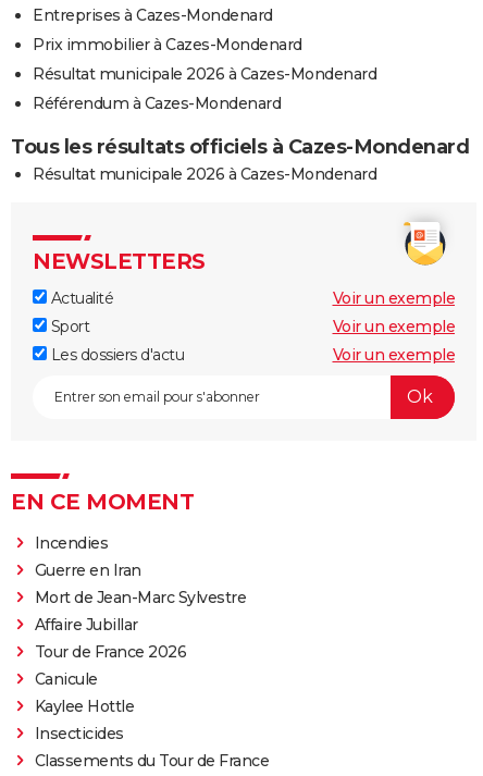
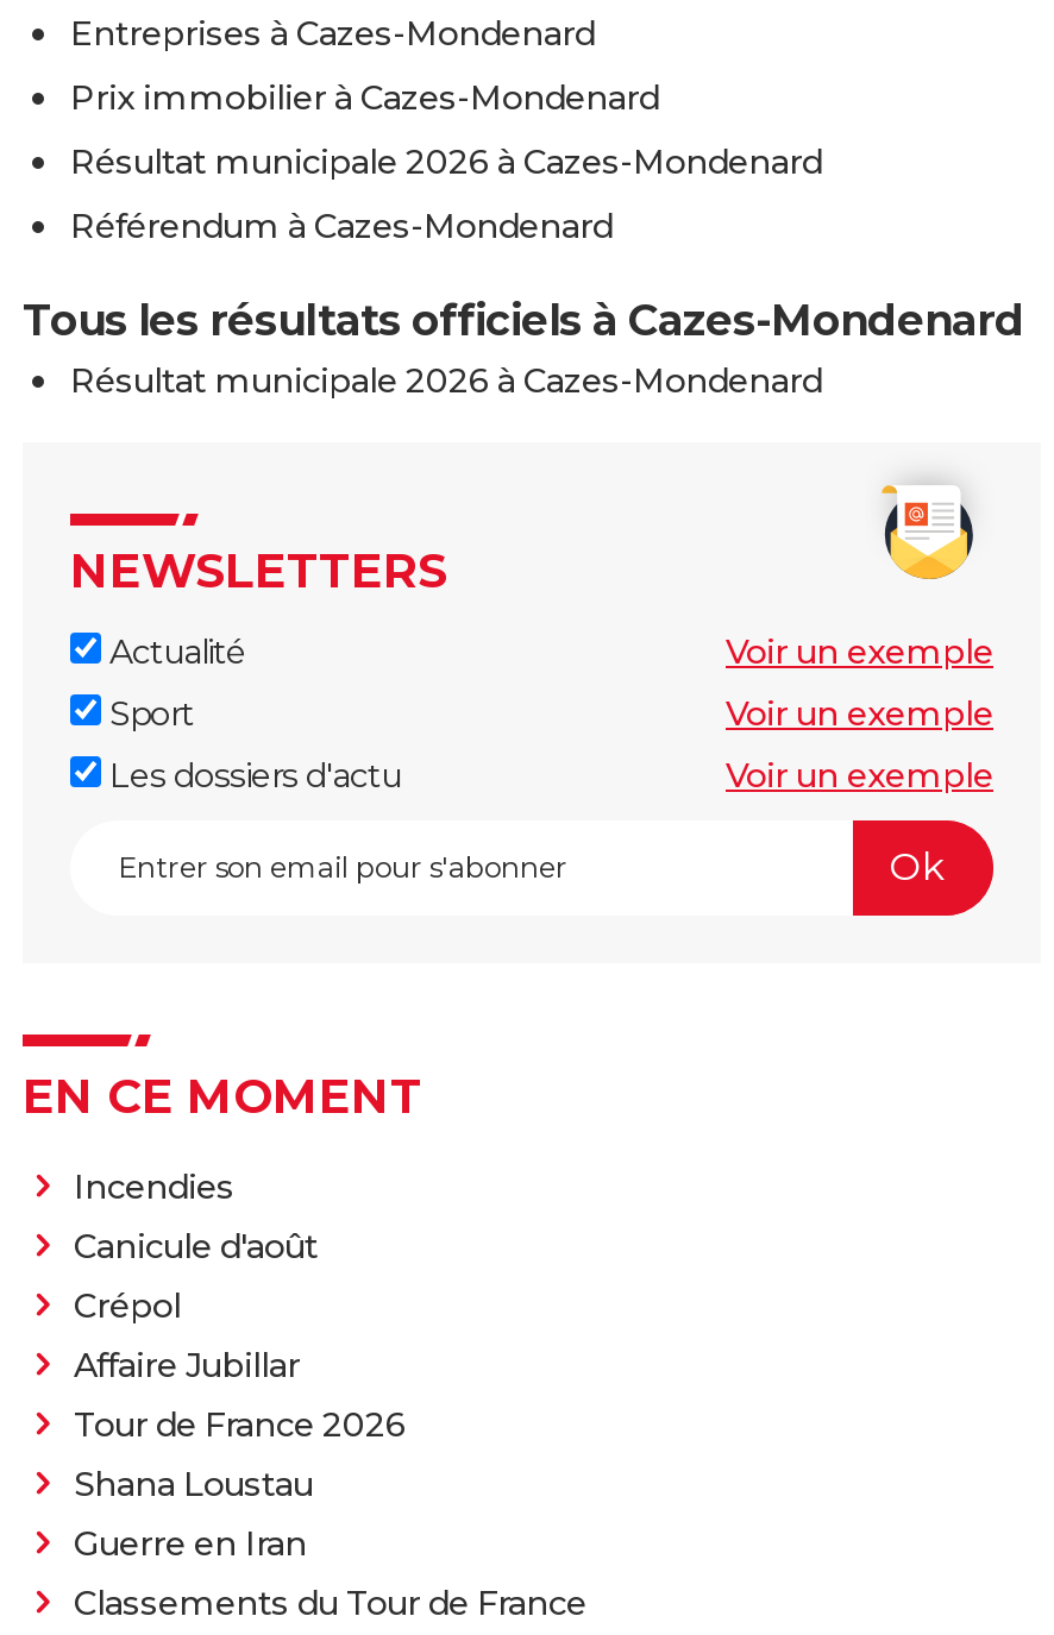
moved [34,560,141,580] -> [74,1521,307,1564]: Guerre en Iran
[34,587,246,607] Mort de Jean-Marc Sylvestre -> [74,1224,318,1326] Canicule d'août | Crépol
[34,669,134,743] Canicule | Kaylee Hottle | Insecticides -> [74,1461,313,1504] Shana Loustau

